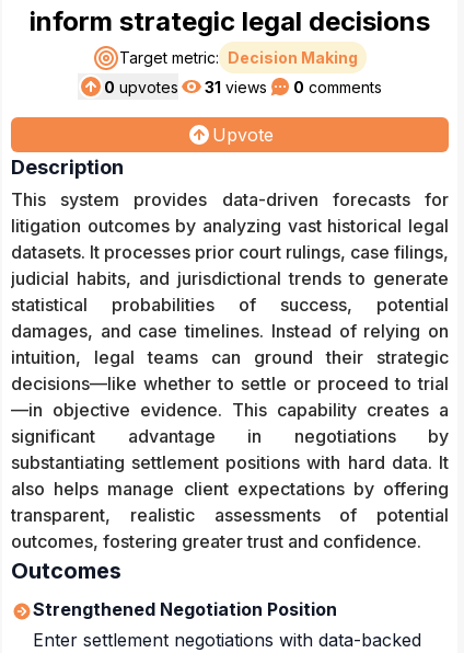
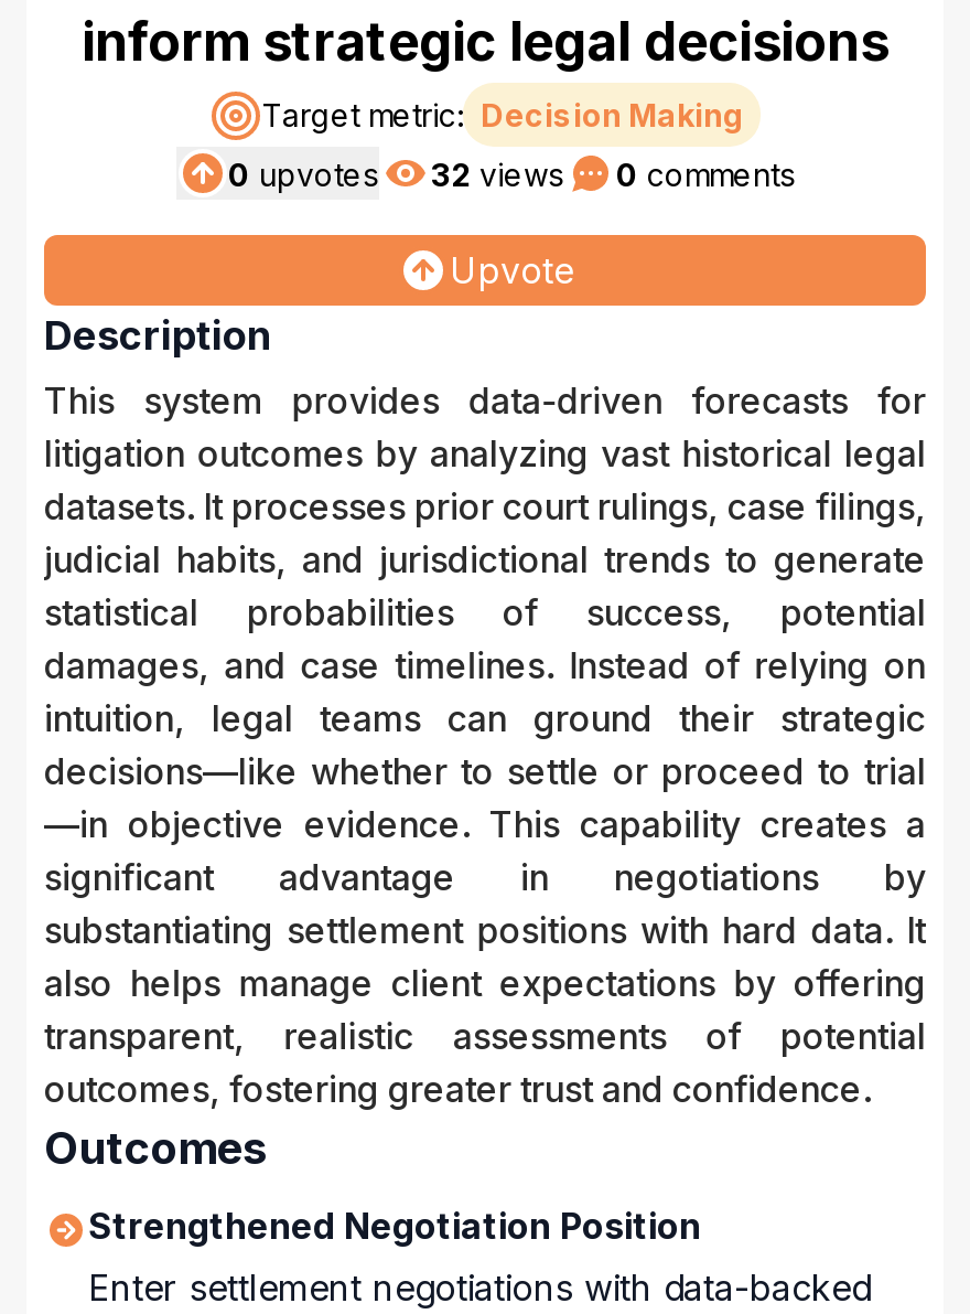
[104,77,382,96] 0 upvotes 31 views 0 comments -> [228,154,795,192] 0 upvotes 32 views 0 comments

